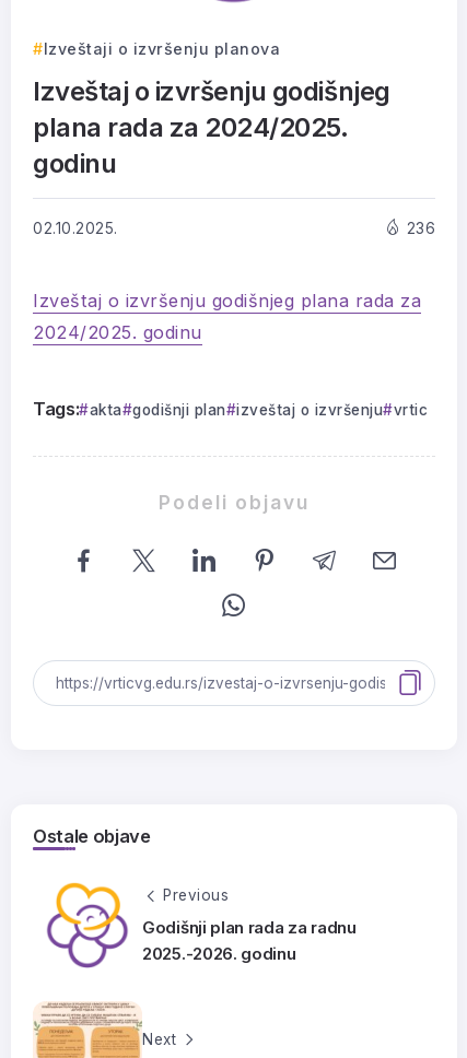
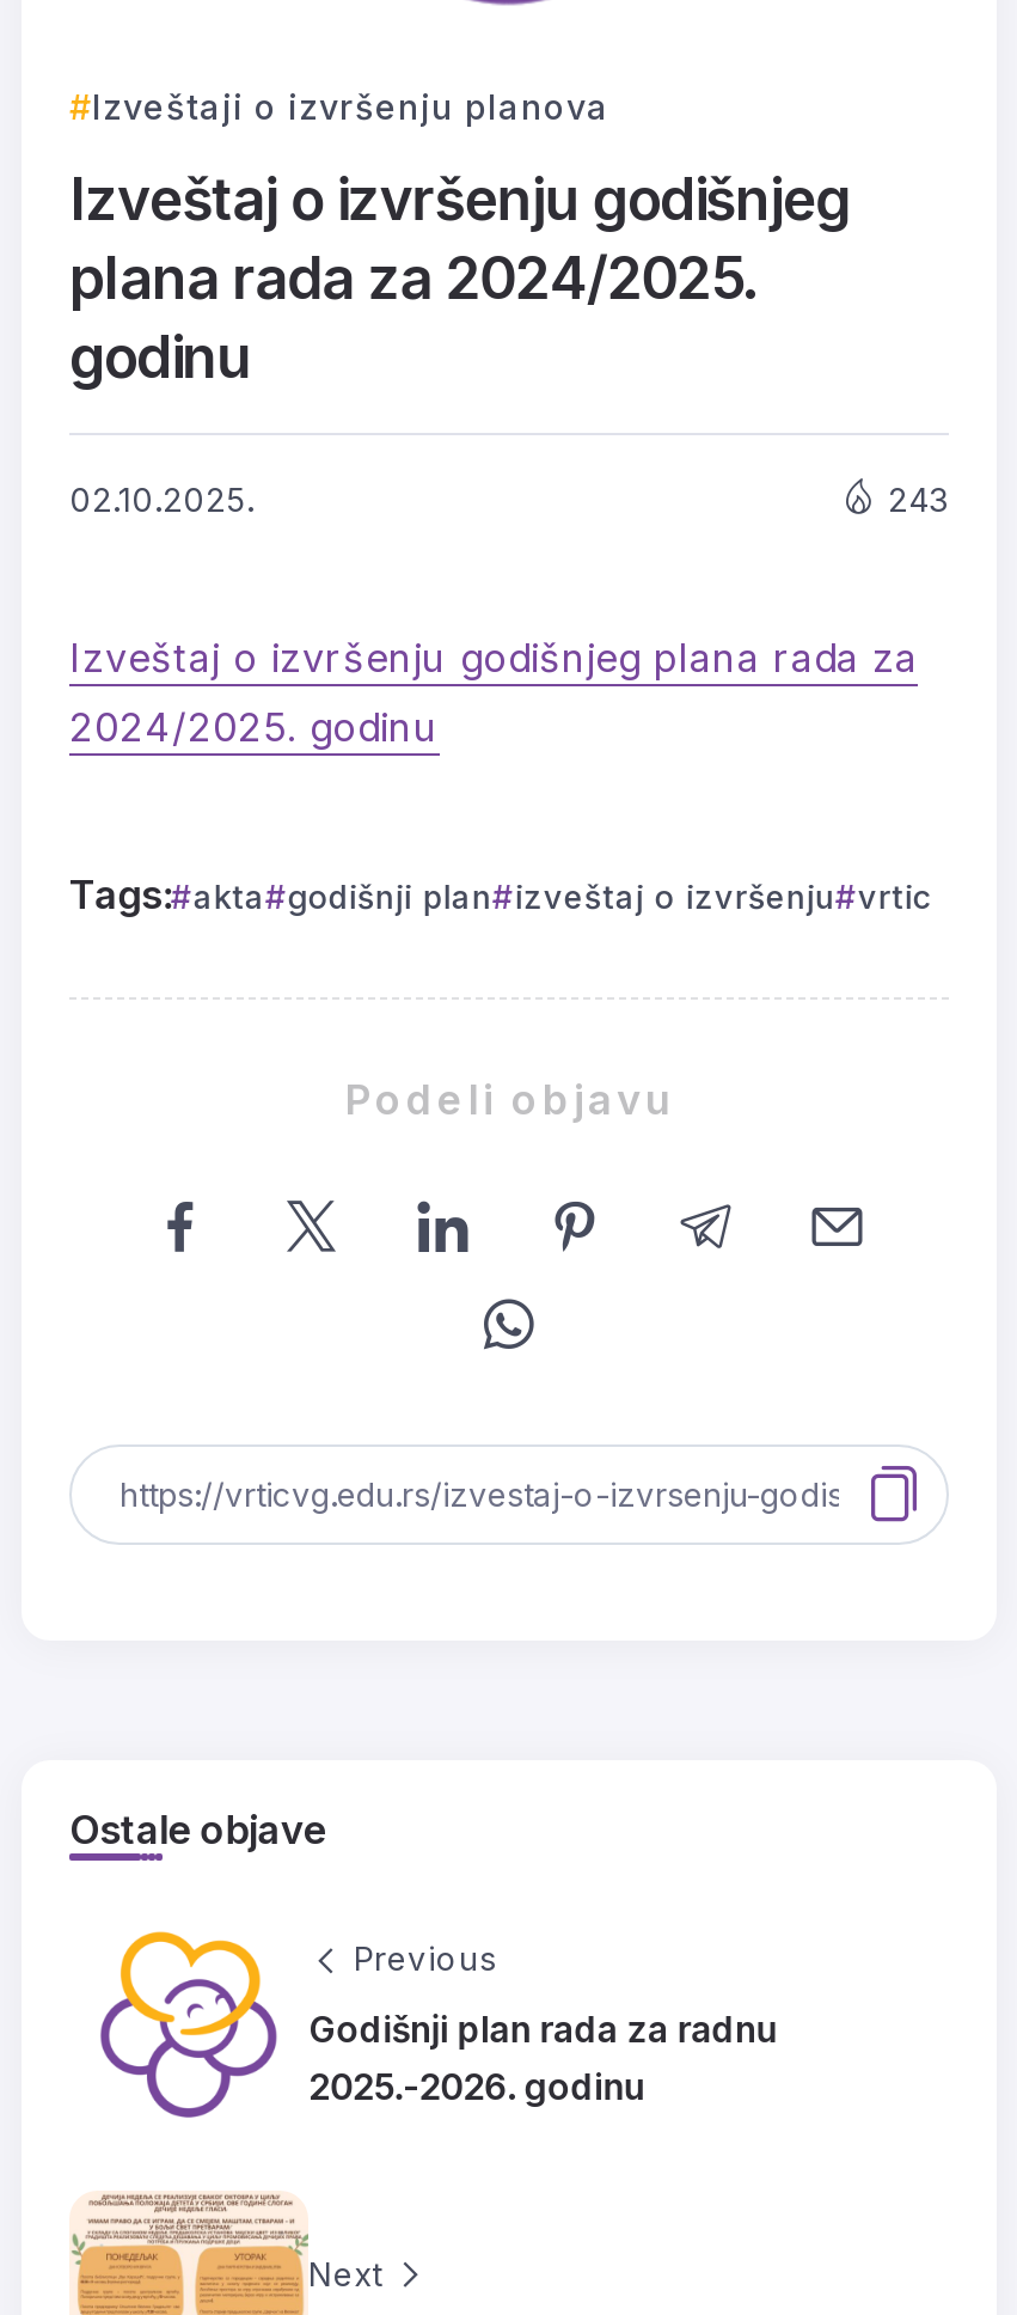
[406,220,435,237] 236 -> [888,481,949,519] 243

